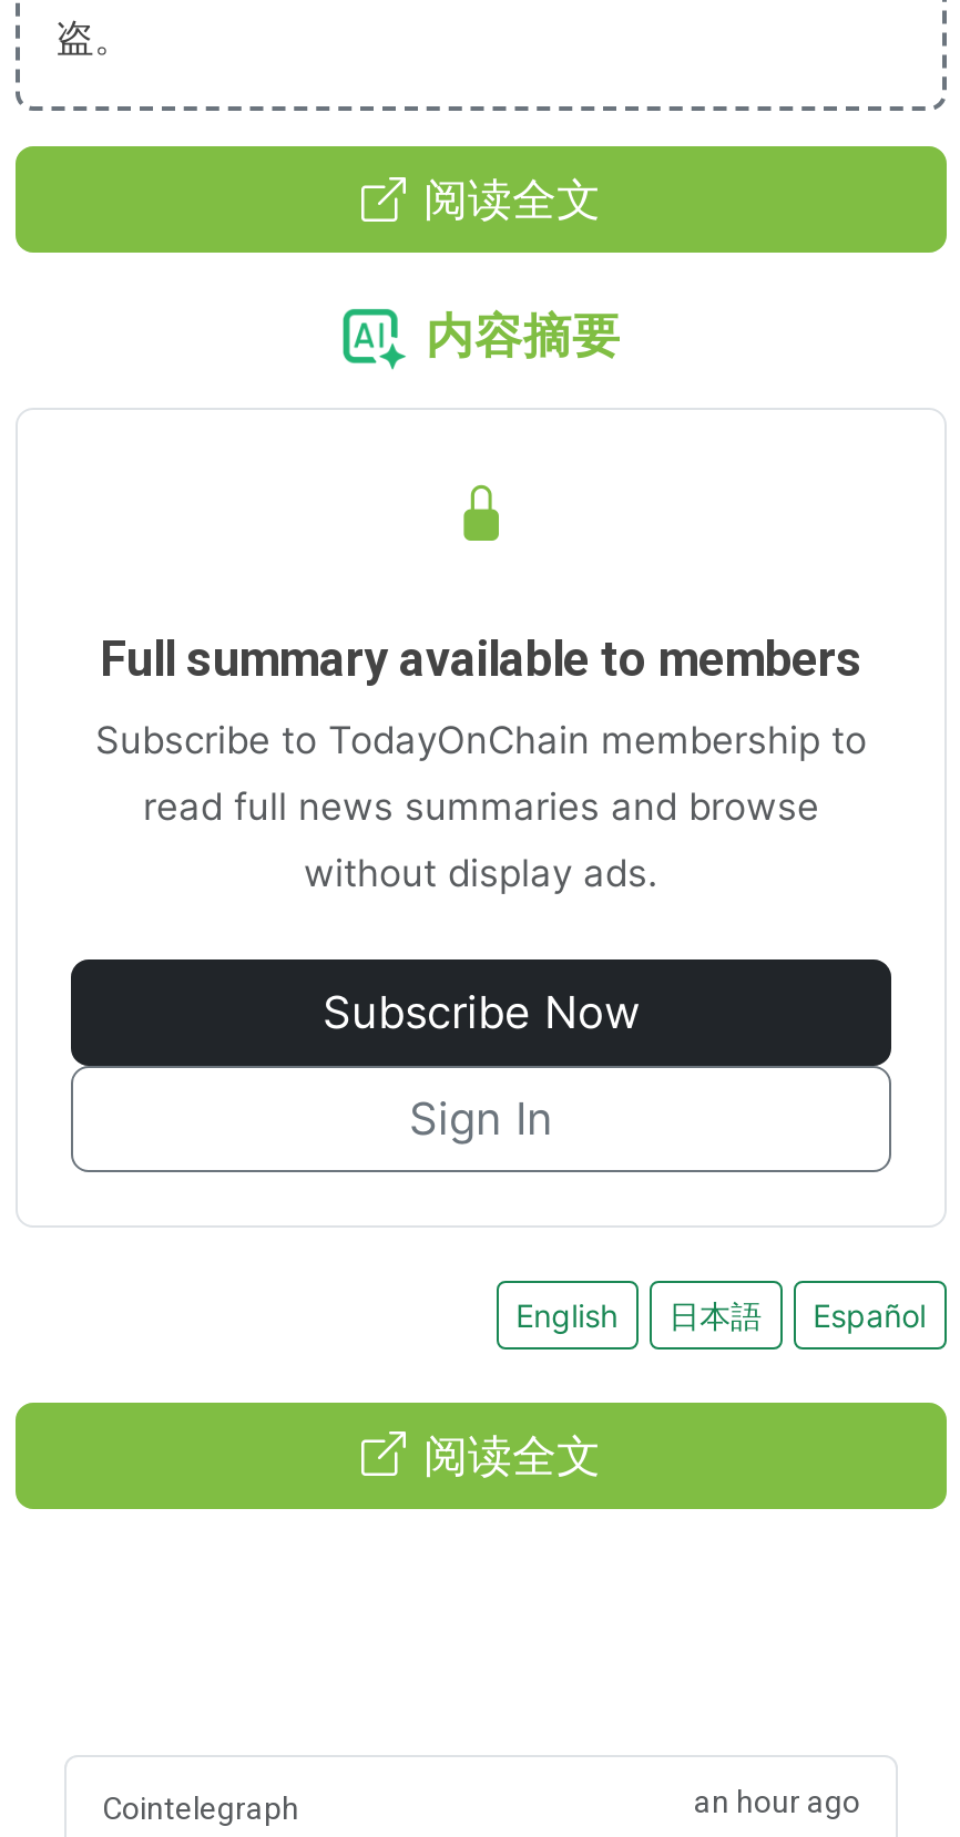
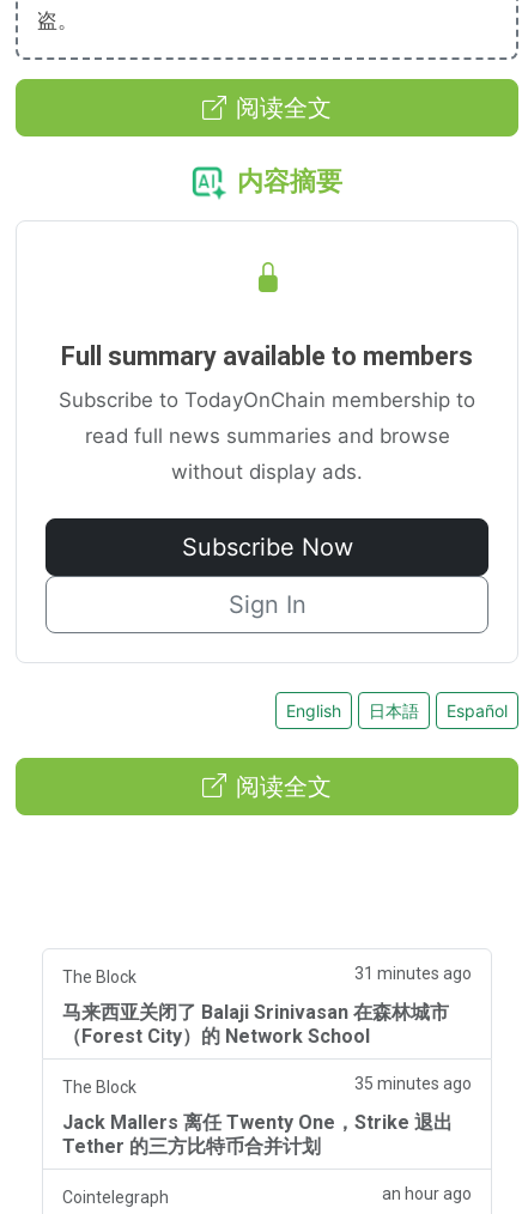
none -> [62,964,472,1158] The Block | 31 minutes ago | 马来西亚关闭了 Balaji Srinivasan 在森林城市 | （Forest City）的 Network School | The Block | 35 minutes ago | Jack Mallers 离任 Twenty One，Strike 退出 | Tether 的三方比特币合并计划

